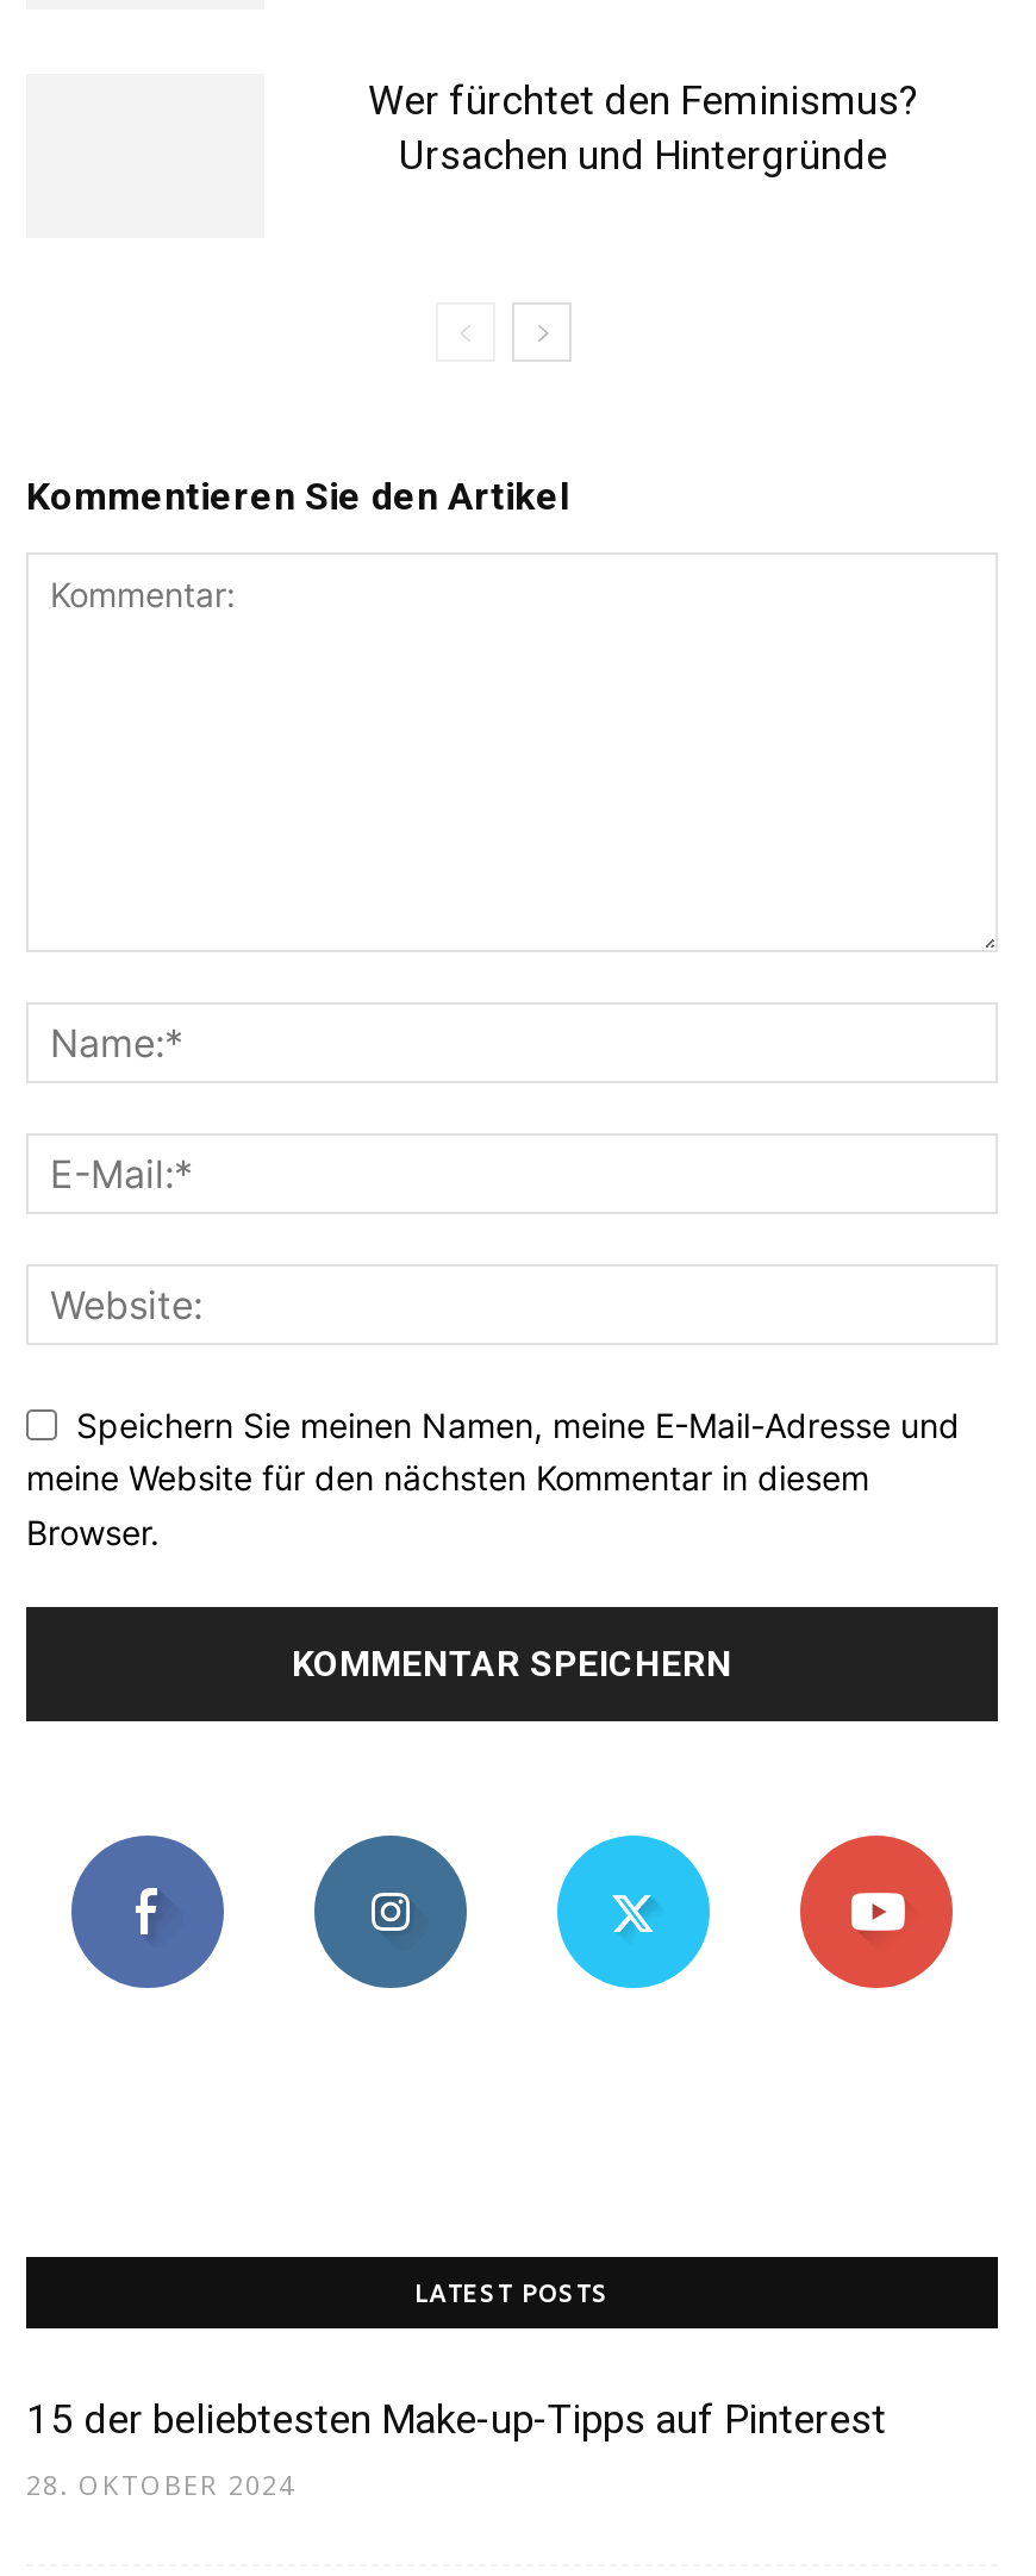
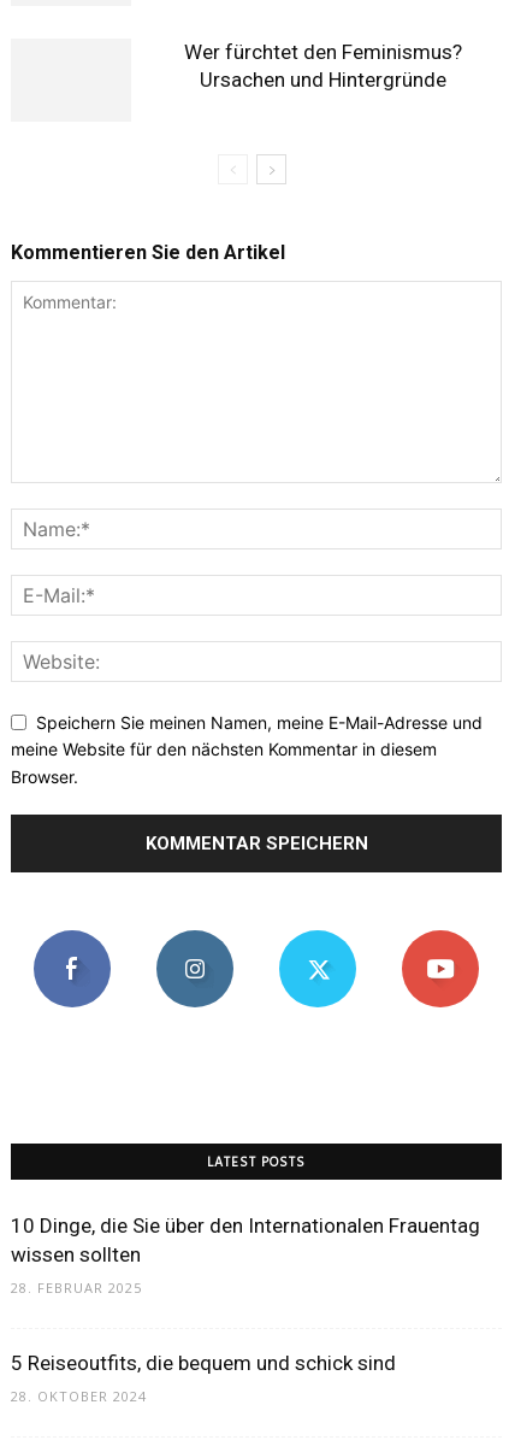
[26,2395,886,2443] 15 der beliebtesten Make-up-Tipps auf Pinterest -> [11,1214,480,1375] 10 Dinge, die Sie über den Internationalen Frauentag | wissen sollten | 28. FEBRUAR 2025 | 5 Reiseoutfits, die bequem und schick sind

